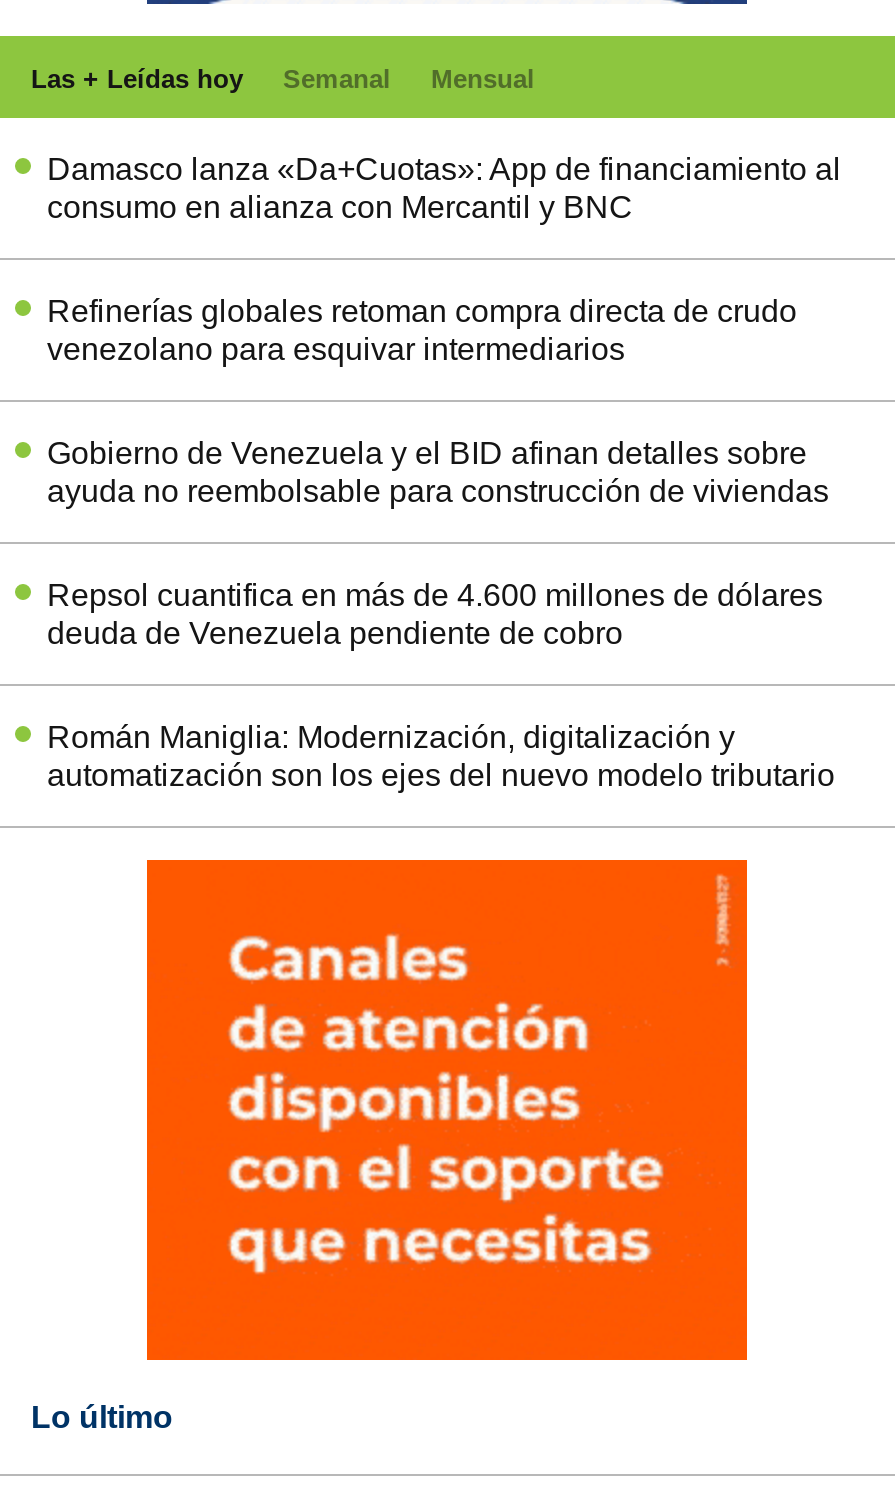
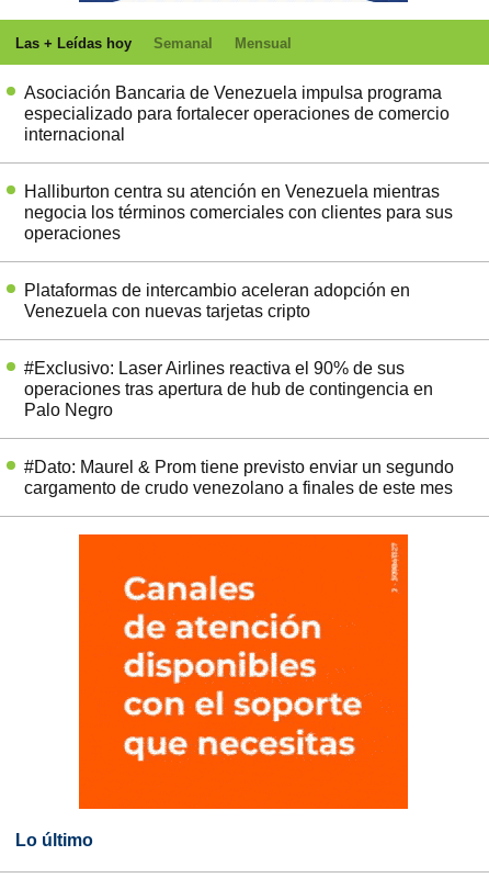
[47,153,841,225] Damasco lanza «Da+Cuotas»: App de financiamiento al | consumo en alianza con Mercantil y BNC -> [24,84,450,144] Asociación Bancaria de Venezuela impulsa programa | especializado para fortalecer operaciones de comercio | internacional
[47,295,797,367] Refinerías globales retoman compra directa de crudo | venezolano para esquivar intermediarios -> [24,183,453,243] Halliburton centra su atención en Venezuela mientras | negocia los términos comerciales con clientes para sus | operaciones
[47,437,829,509] Gobierno de Venezuela y el BID afinan detalles sobre | ayuda no reembolsable para construcción de viviendas -> [24,281,410,321] Plataformas de intercambio aceleran adopción en | Venezuela con nuevas tarjetas cripto
[47,579,823,651] Repsol cuantifica en más de 4.600 millones de dólares | deuda de Venezuela pendiente de cobro -> [24,359,433,420] #Exclusivo: Laser Airlines reactiva el 90% de sus | operaciones tras apertura de hub de contingencia en | Palo Negro
[47,721,835,793] Román Maniglia: Modernización, digitalización y | automatización son los ejes del nuevo modelo tributario -> [24,458,454,497] #Dato: Maurel & Prom tiene previsto enviar un segundo | cargamento de crudo venezolano a finales de este mes

